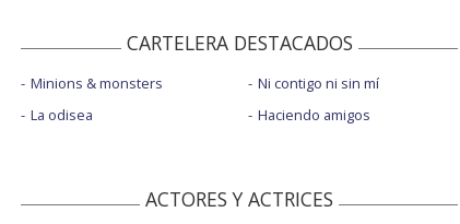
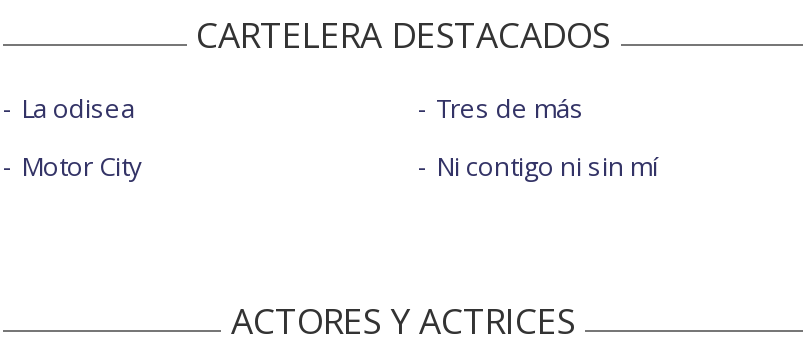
[31,73,163,93] Minions & monsters -> none
moved [257,73,379,93] -> [436,148,658,184]: Ni contigo ni sin mí
none -> [21,148,141,184] Motor City
moved [31,105,93,124] -> [21,90,135,126]: La odisea
[257,105,370,124] Haciendo amigos -> none
none -> [436,90,584,126] Tres de más

